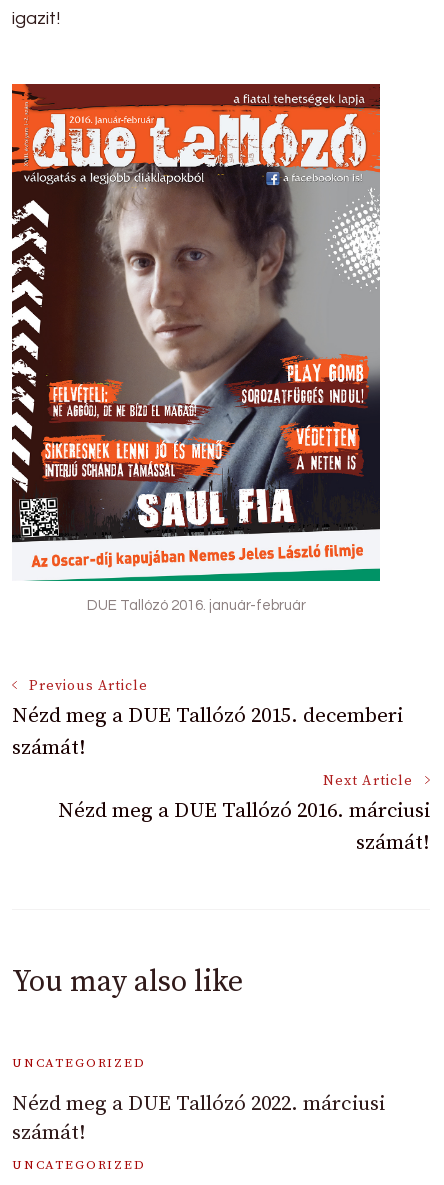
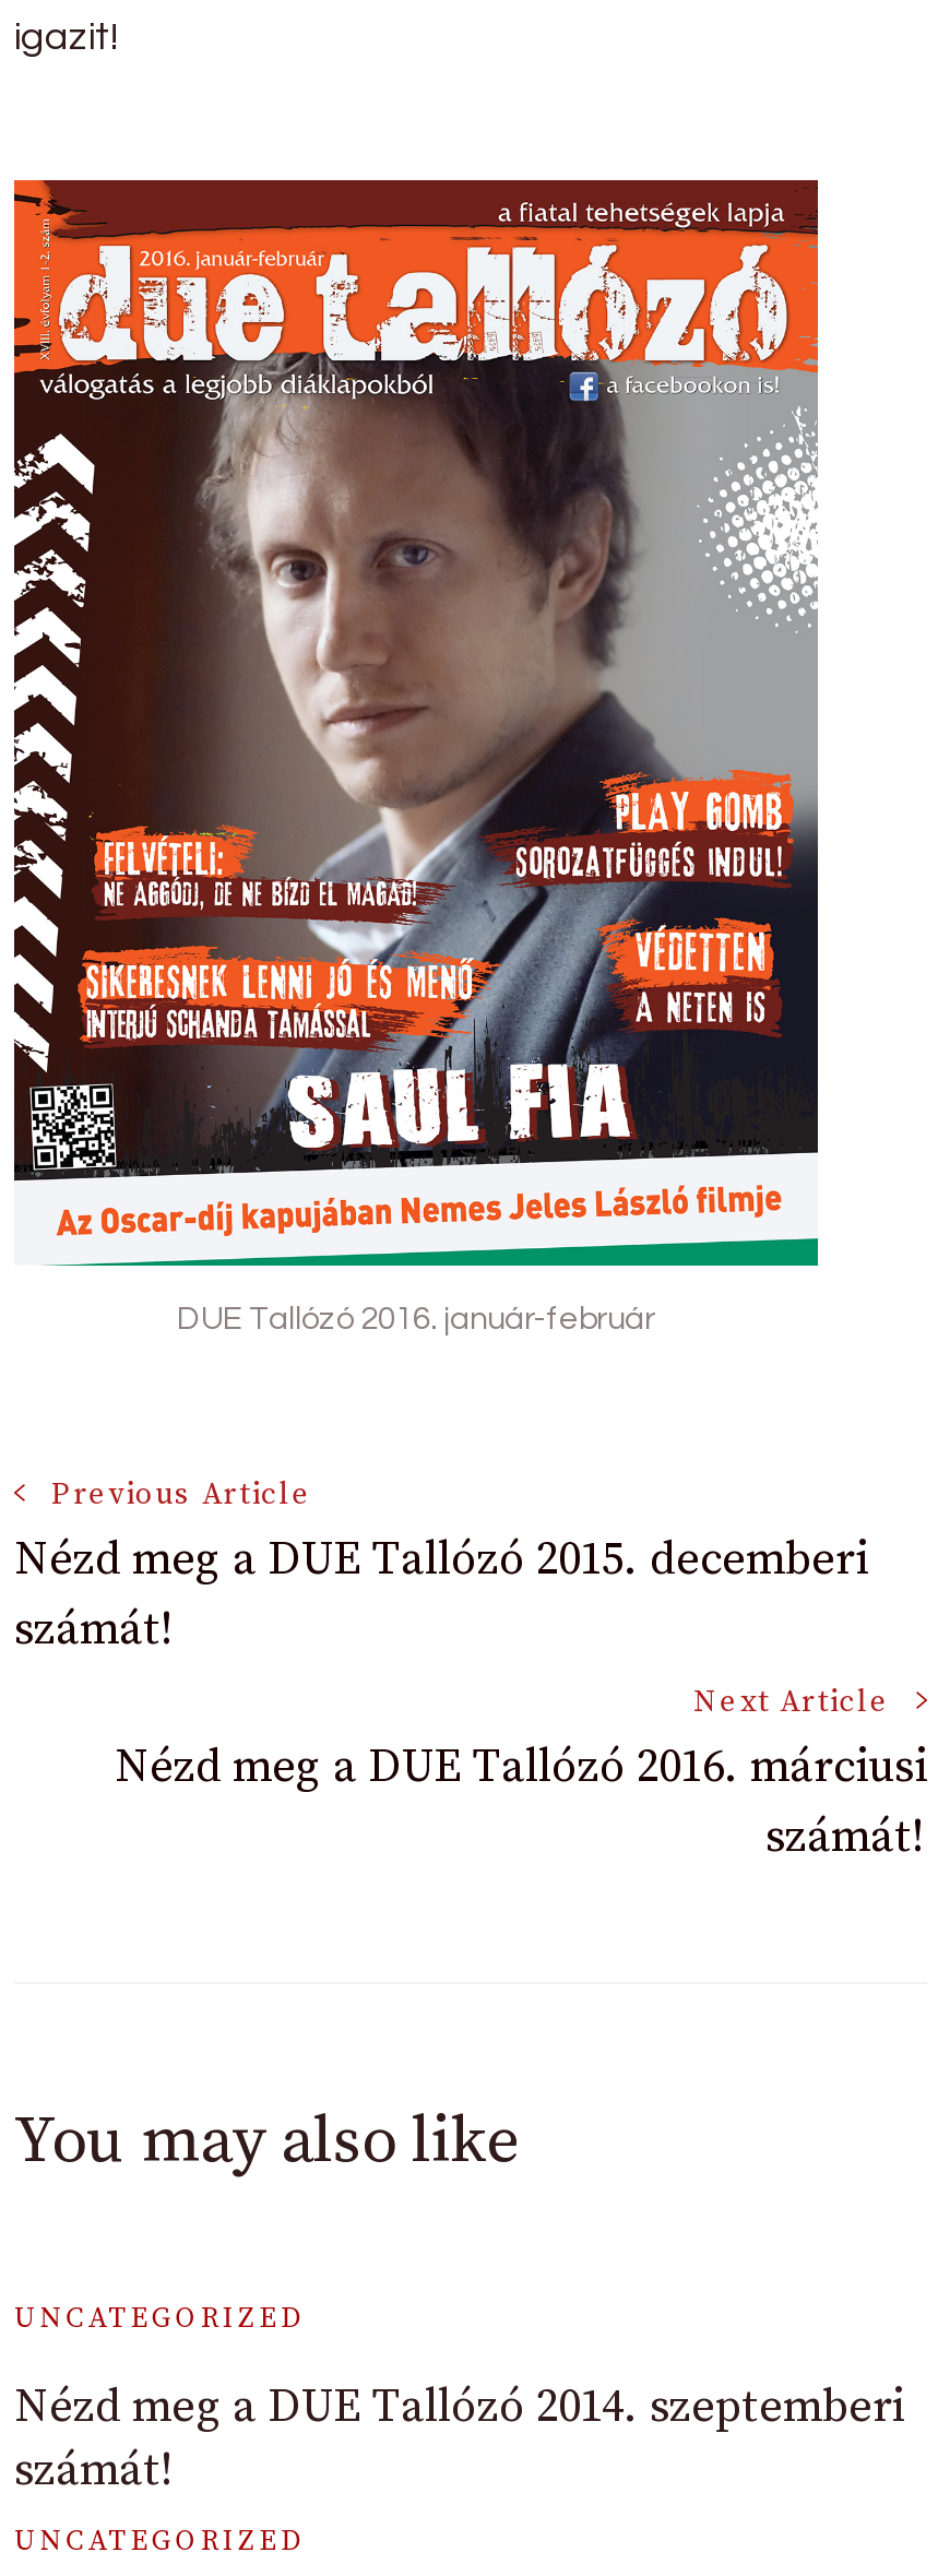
[12,1091,385,1117] Nézd meg a DUE Tallózó 2022. márciusi -> [14,2380,905,2436] Nézd meg a DUE Tallózó 2014. szeptemberi

